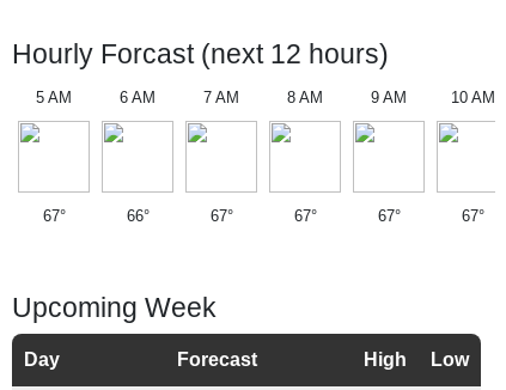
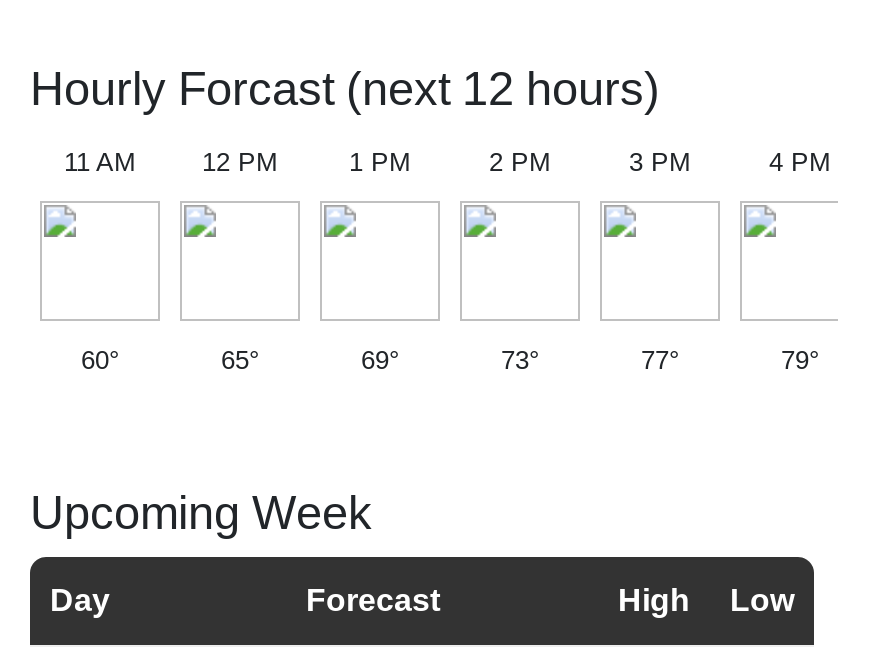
[36,89,495,106] 5 AM | 6 AM | 7 AM | 8 AM | 9 AM | 10 AM -> [64,147,831,177] 11 AM | 12 PM | 1 PM | 2 PM | 3 PM | 4 PM
[42,207,484,225] 67° | 66° | 67° | 67° | 67° | 67° -> [81,345,819,375] 60° | 65° | 69° | 73° | 77° | 79°

